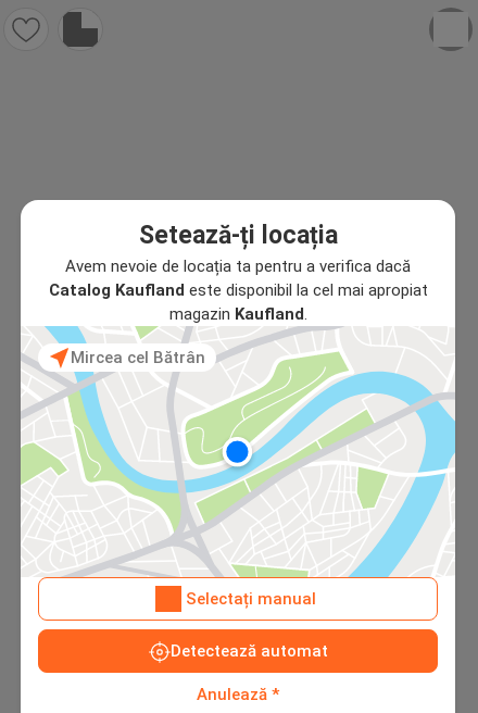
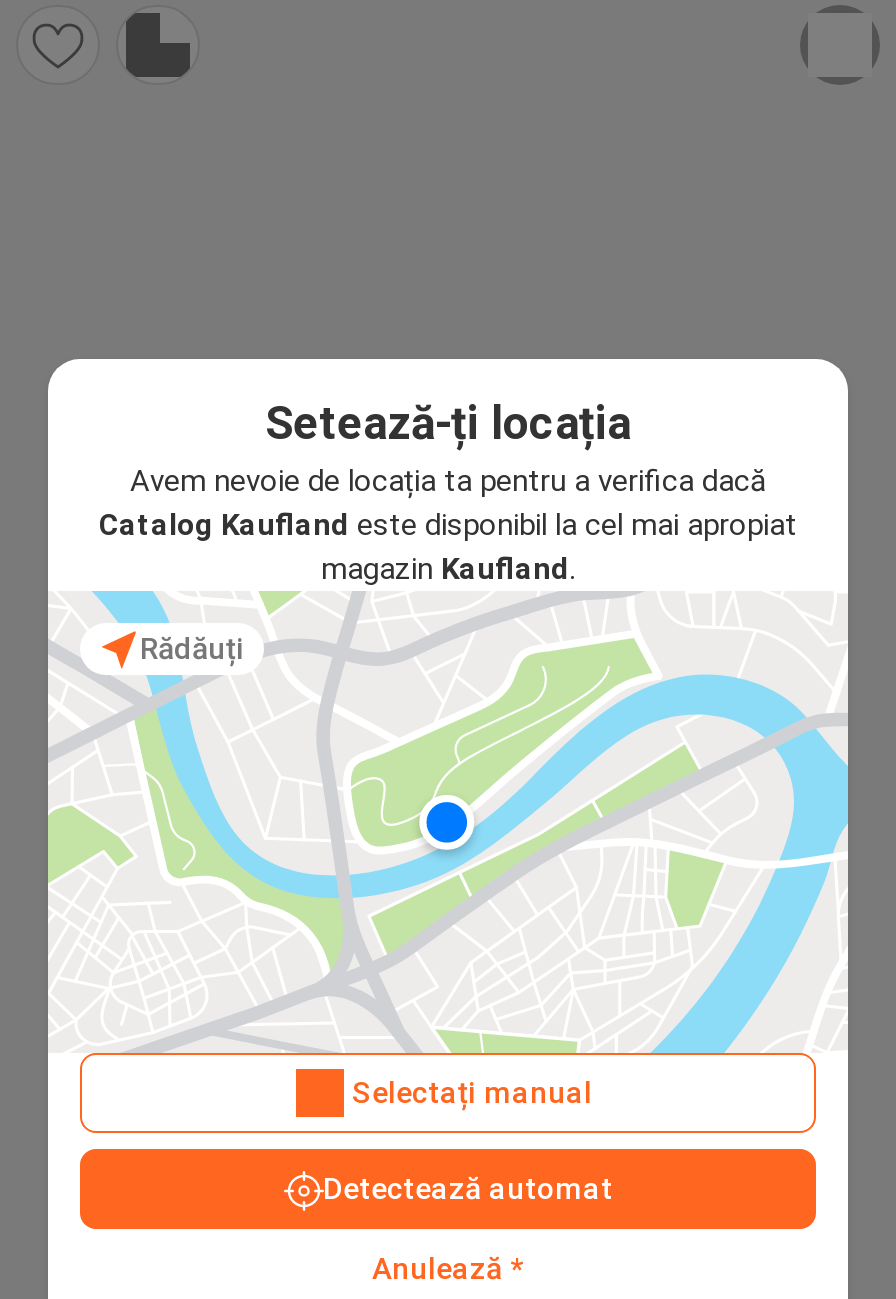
[71,347,205,367] Mircea cel Bătrân -> [140,630,244,666] Rădăuți

